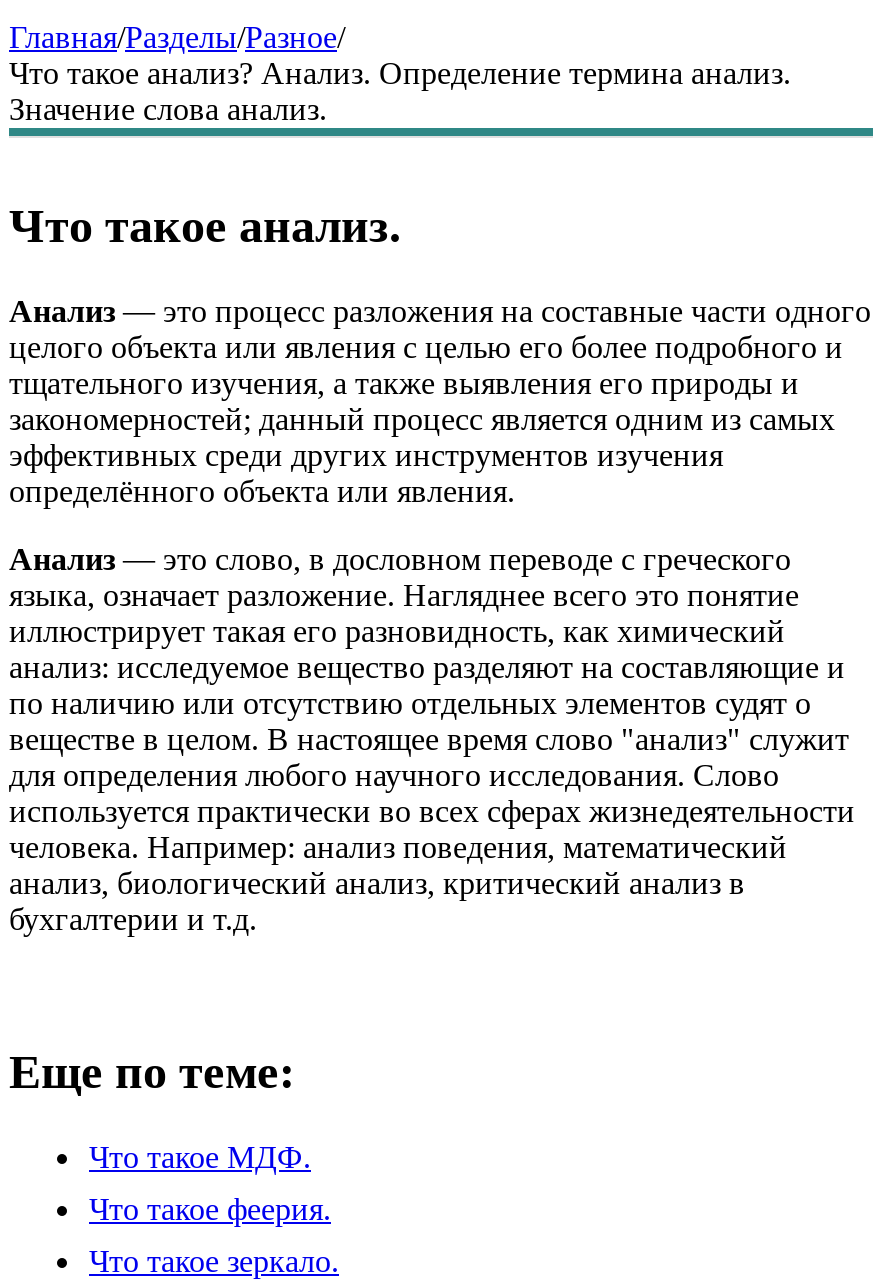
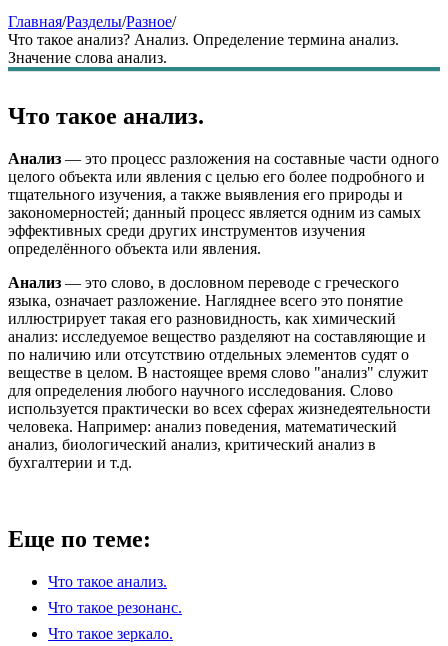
[89,1139,311,1173] Что такое МДФ. -> [48,573,167,590] Что такое анализ.
[89,1191,331,1225] Что такое феерия. -> [48,599,182,616] Что такое резонанс.

